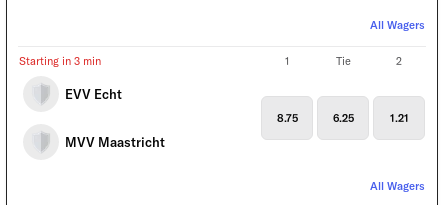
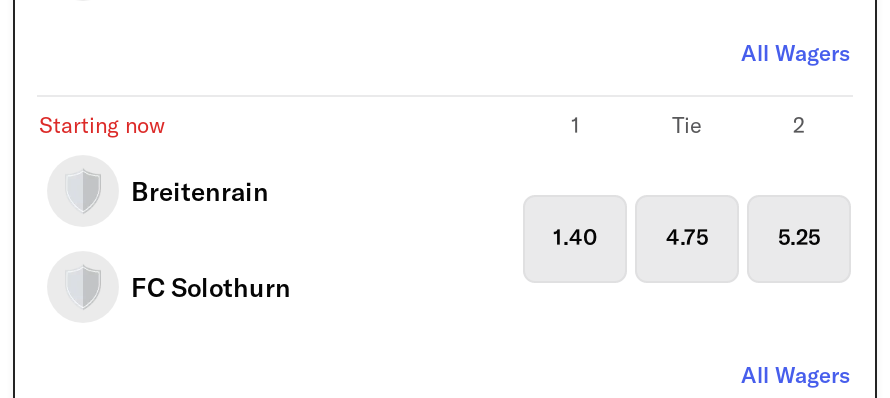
[19,54,101,68] Starting in 3 min -> [39,110,165,138] Starting now
[65,86,122,102] EVV Echt -> [131,174,269,206] Breitenrain
[276,110,408,124] 8.75 | 6.25 | 1.21 -> [553,223,820,251] 1.40 | 4.75 | 5.25
[65,134,165,150] MVV Maastricht -> [131,270,291,302] FC Solothurn

